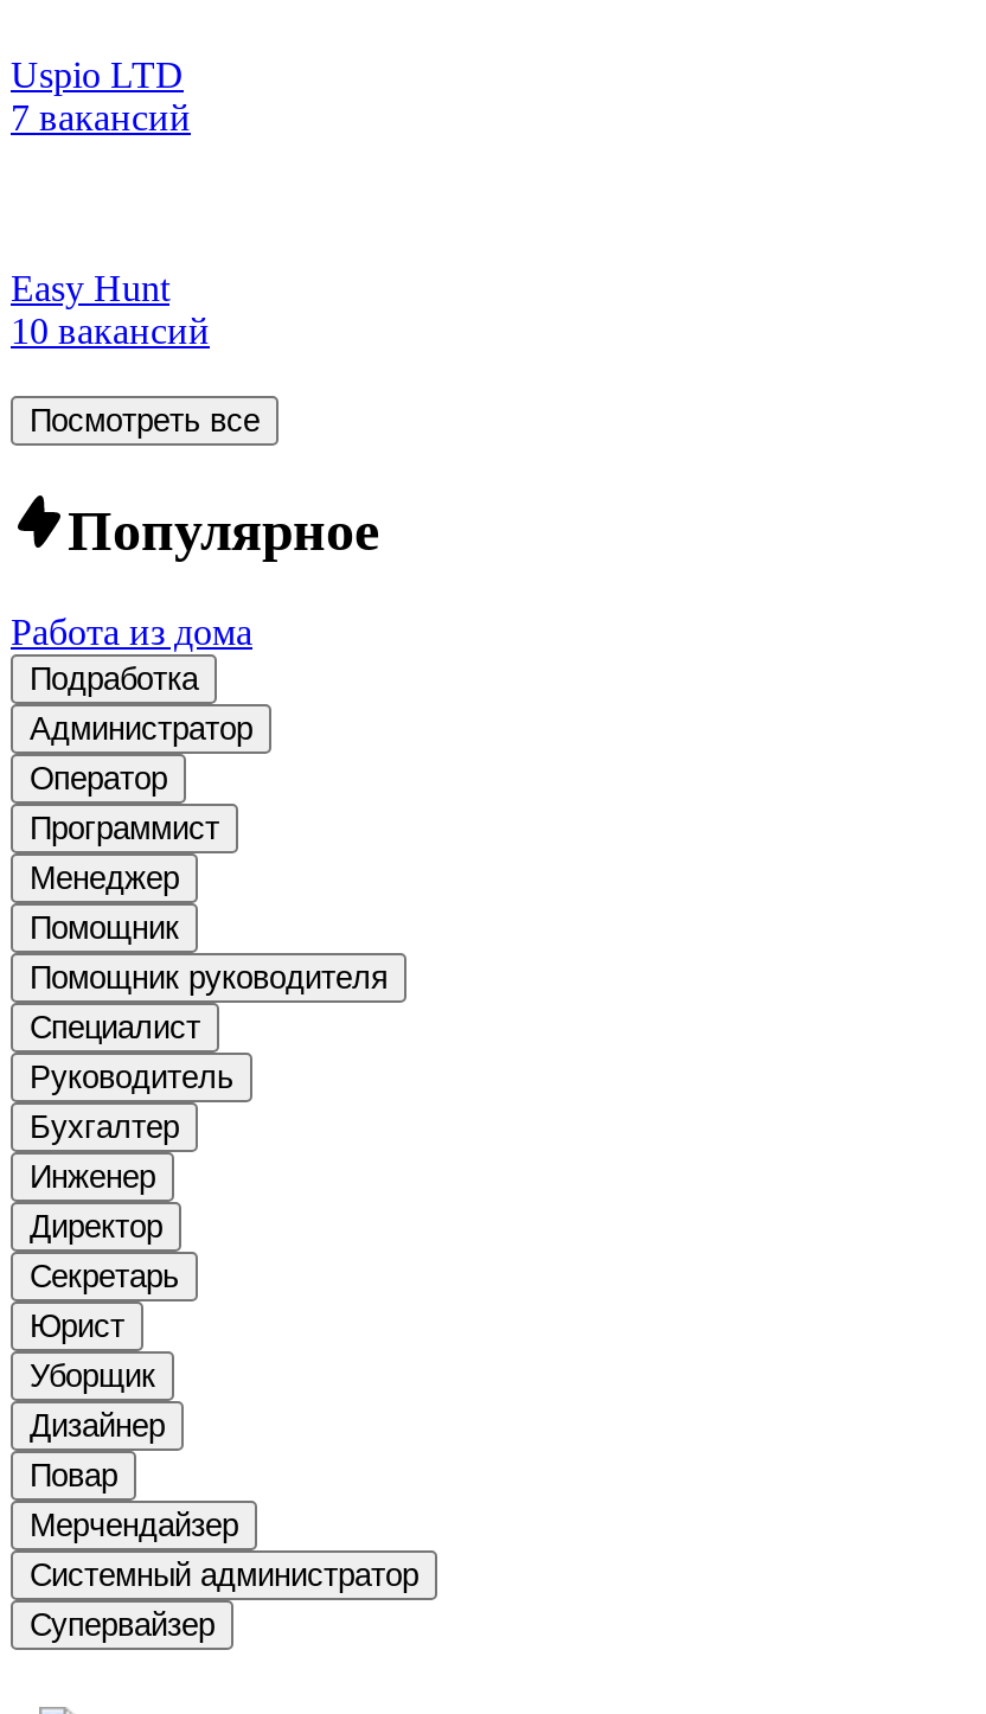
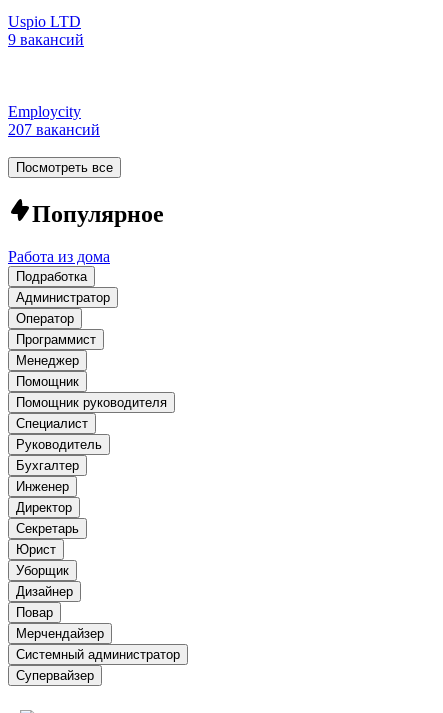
[11,97,191,137] 7 вакансий -> [8,31,84,48] 9 вакансий
[11,267,210,350] Easy Hunt | 10 вакансий -> [8,103,100,138] Employcity | 207 вакансий

